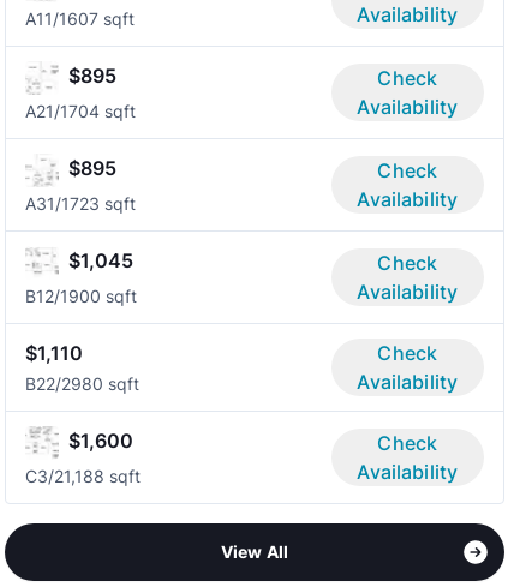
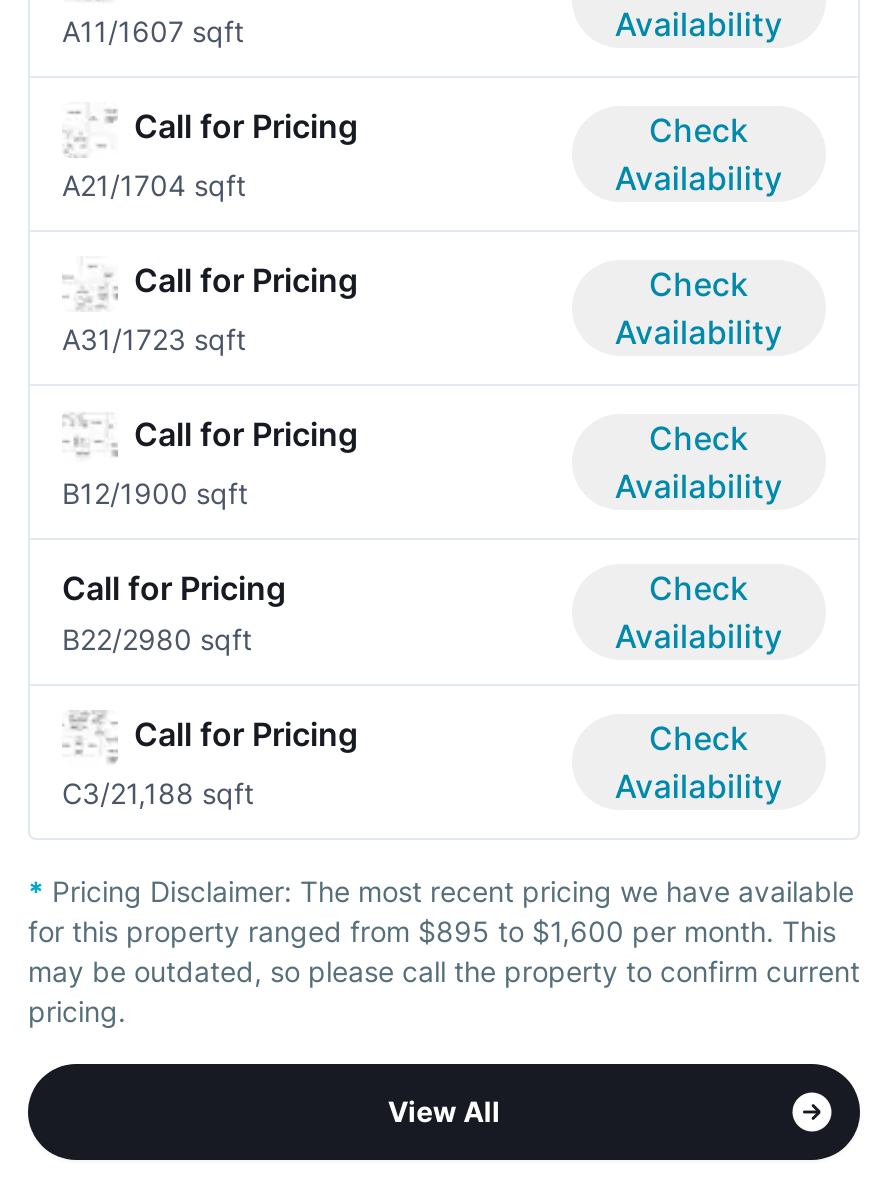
[68,64,116,88] $895 -> [134,107,358,147] Call for Pricing
[68,157,116,181] $895 -> [134,261,358,301] Call for Pricing
[68,249,133,273] $1,045 -> [134,415,358,455] Call for Pricing
[25,341,83,365] $1,110 -> [62,569,286,609] Call for Pricing
[68,429,133,453] $1,600 -> [134,715,358,755] Call for Pricing
none -> [28,875,860,1029] * Pricing Disclaimer: The most recent pricing we have available | for this property ranged from $895 to $1,600 per month. This | may be outdated, so please call the property to confirm current | pricing.

